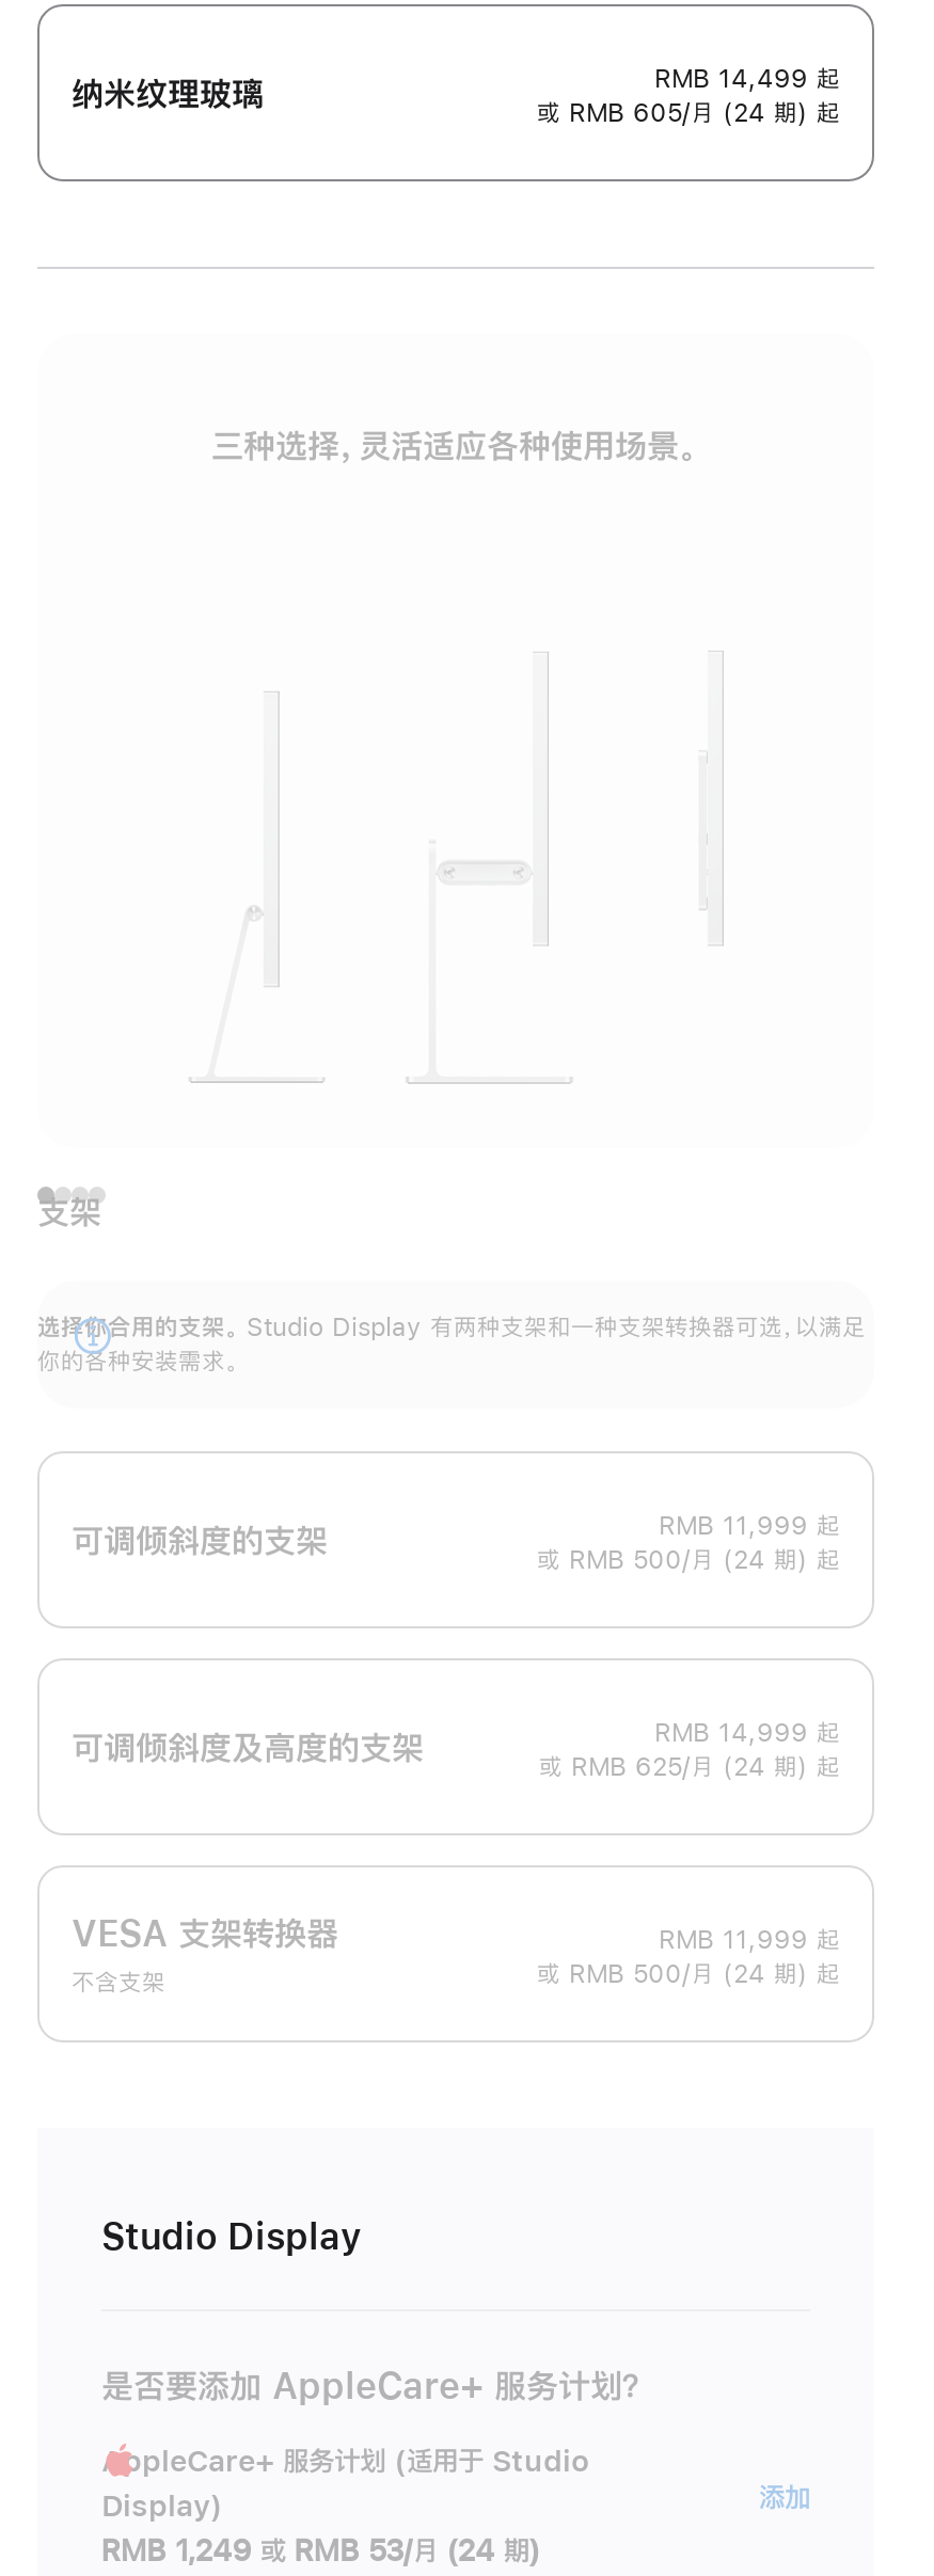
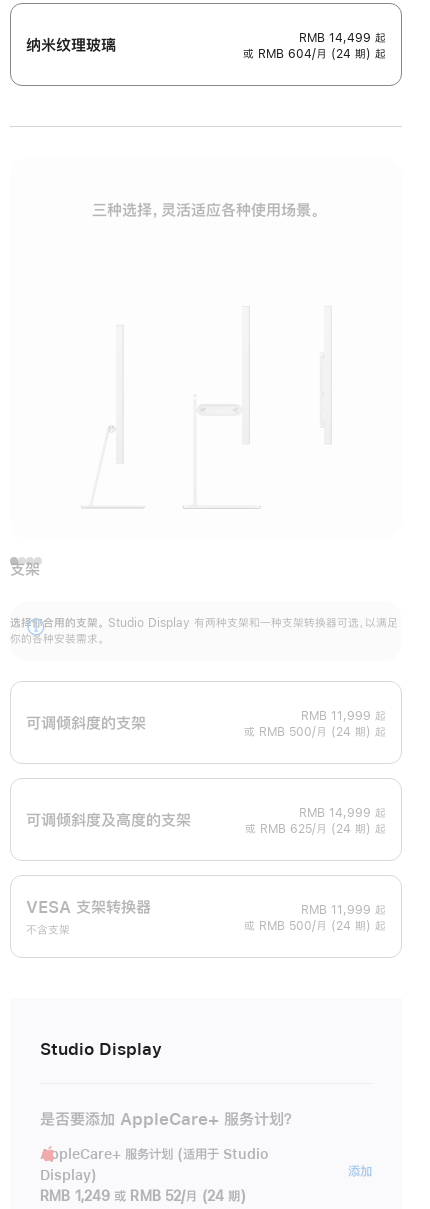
[537,101,840,126] 或 RMB 605/月 (24 期) 起 -> [243,48,386,60] 或 RMB 604/月 (24 期) 起
[101,2536,541,2566] RMB 1,249 或 RMB 53/月 (24 期) -> [40,1189,246,1203] RMB 1,249 或 RMB 52/月 (24 期)

